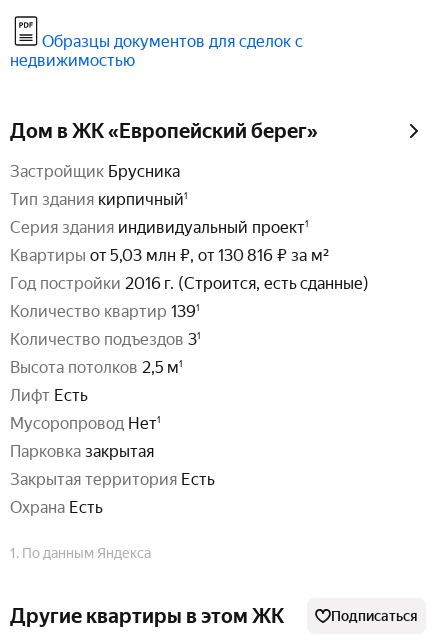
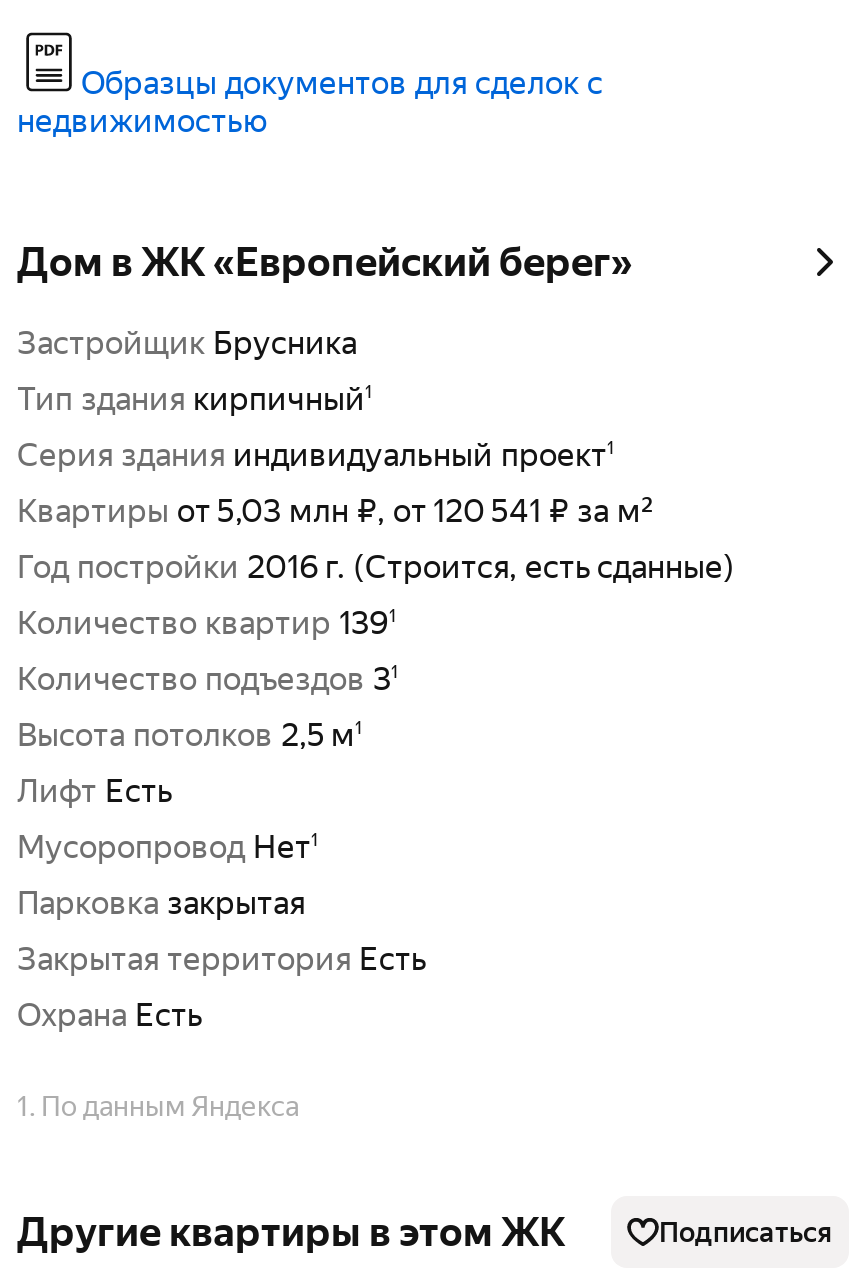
[20,246,329,265] Квартиры от 5,03 млн ₽, от 130 816 ₽ за м² -> [37,492,653,530] Квартиры от 5,03 млн ₽, от 120 541 ₽ за м²

